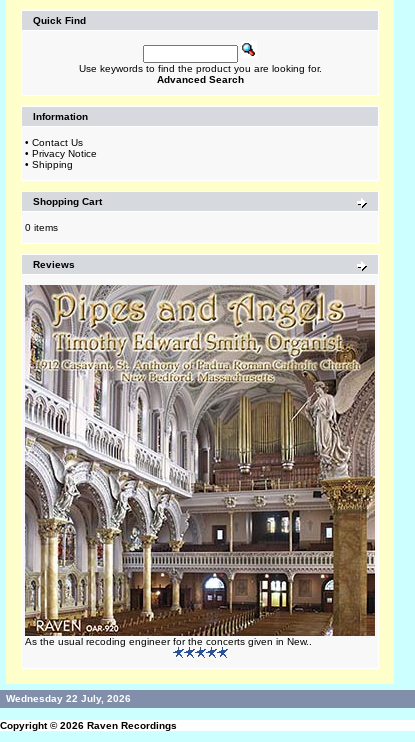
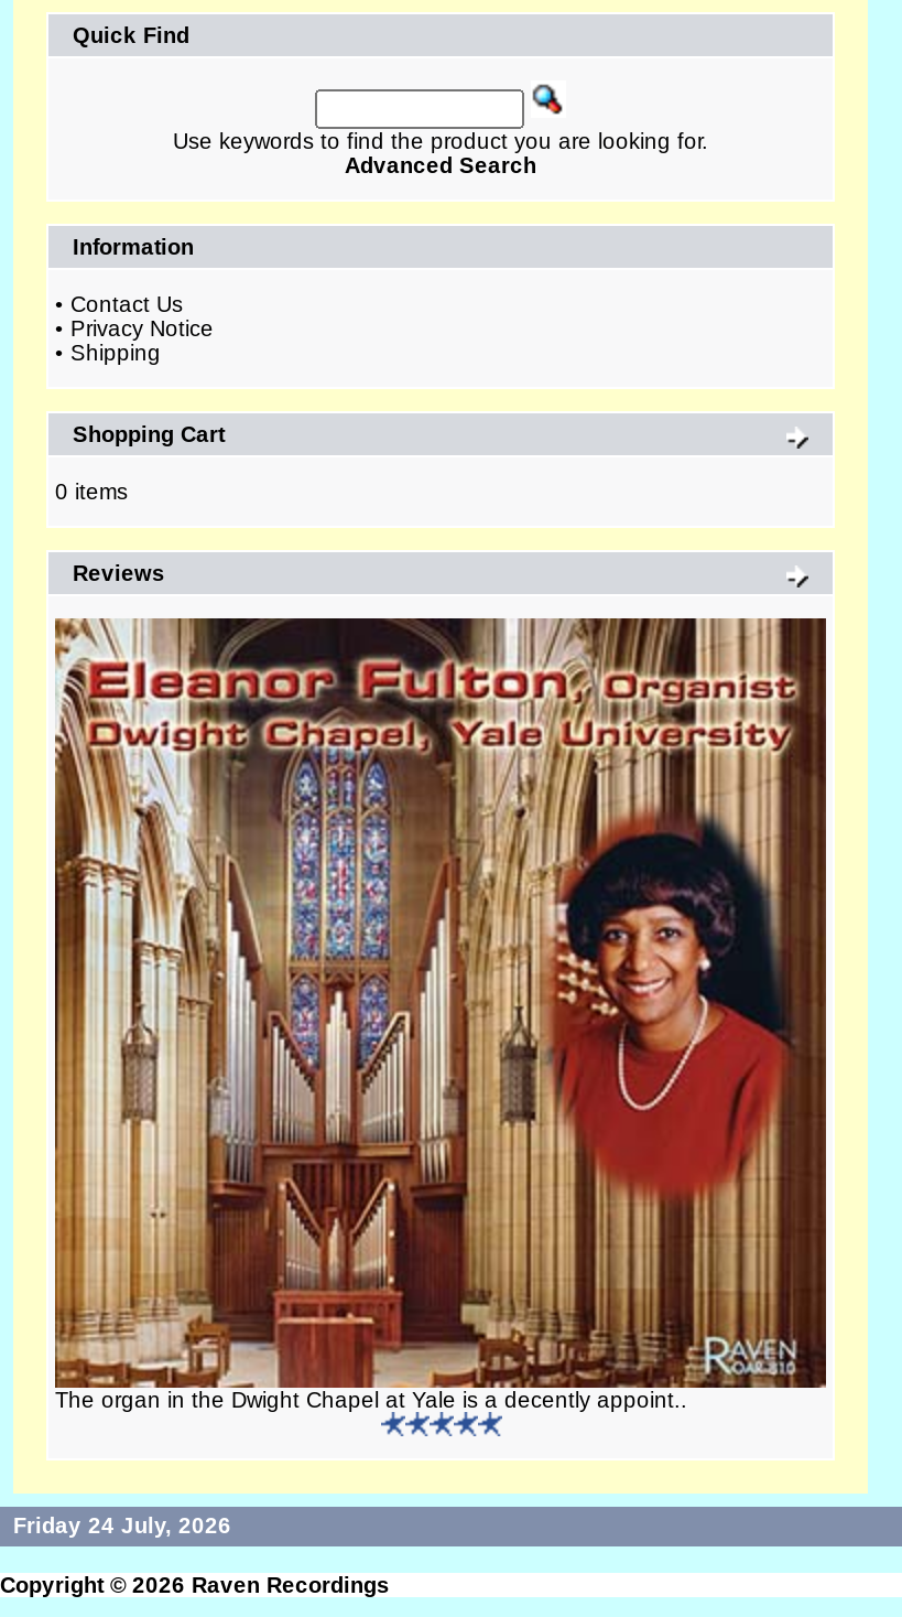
[24,284,375,647] [image] | As the usual recoding engineer for the concerts given in New.. -> [53,618,826,1412] [image] | The organ in the Dwight Chapel at Yale is a decently appoint..
[0,693,137,704] Wednesday 22 July, 2026 -> [0,1513,244,1538] Friday 24 July, 2026

